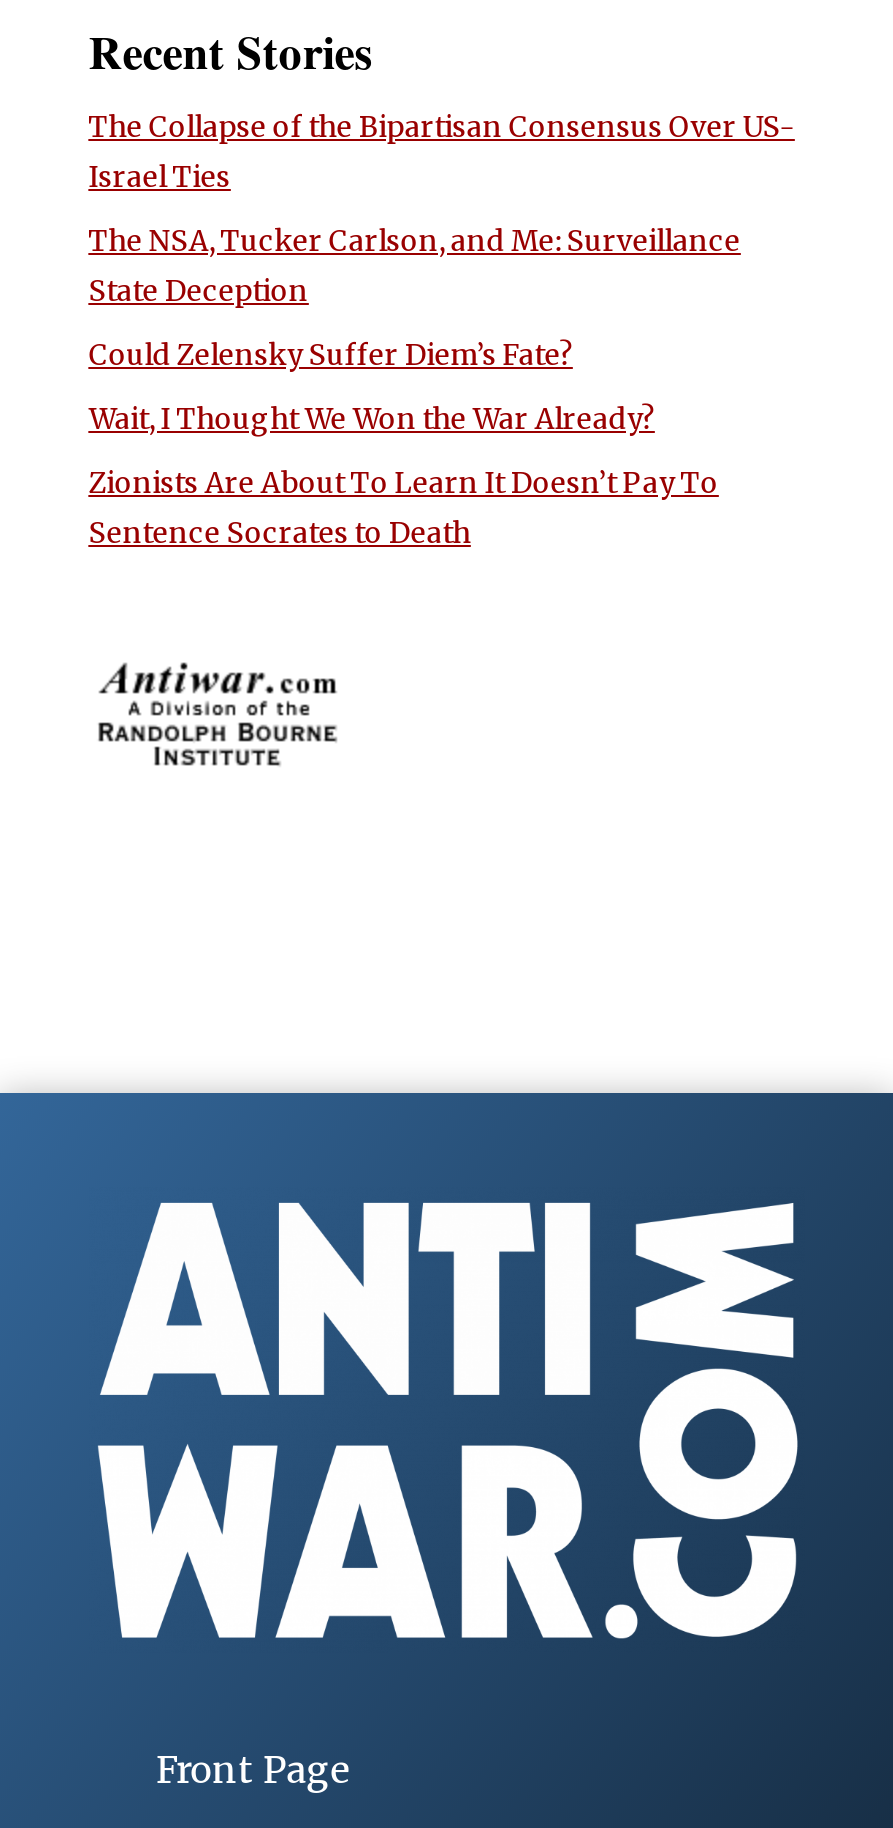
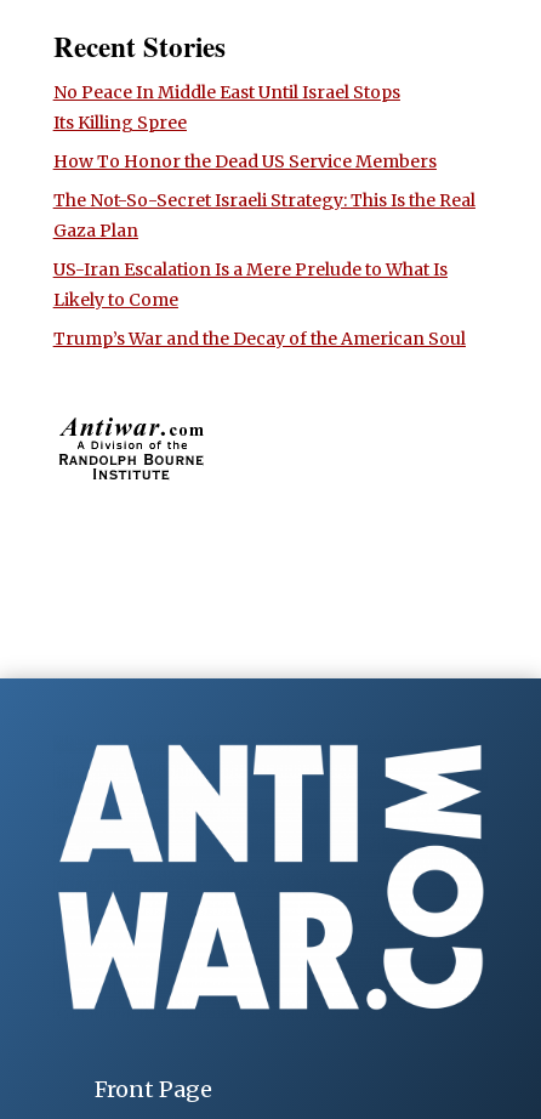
[89,108,795,194] The Collapse of the Bipartisan Consensus Over US- | Israel Ties -> [53,81,400,133] No Peace In Middle East Until Israel Stops | Its Killing Spree
[89,222,741,308] The NSA, Tucker Carlson, and Me: Surveillance | State Deception -> [53,150,436,172] How To Honor the Dead US Service Members
[89,336,573,372] Could Zelensky Suffer Diem’s Fate? -> [53,189,475,241] The Not-So-Secret Israeli Strategy: This Is the Real | Gaza Plan
[89,400,655,436] Wait, I Thought We Won the War Already? -> [53,258,447,310] US-Iran Escalation Is a Mere Prelude to What Is | Likely to Come
[89,464,719,550] Zionists Are About To Learn It Doesn’t Pay To | Sentence Socrates to Death -> [53,327,466,349] Trump’s War and the Decay of the American Soul

